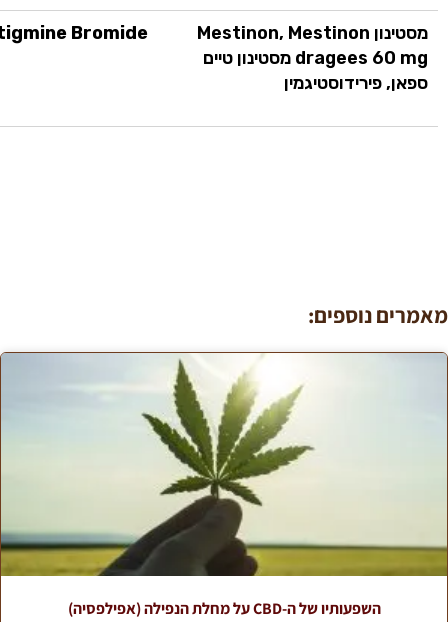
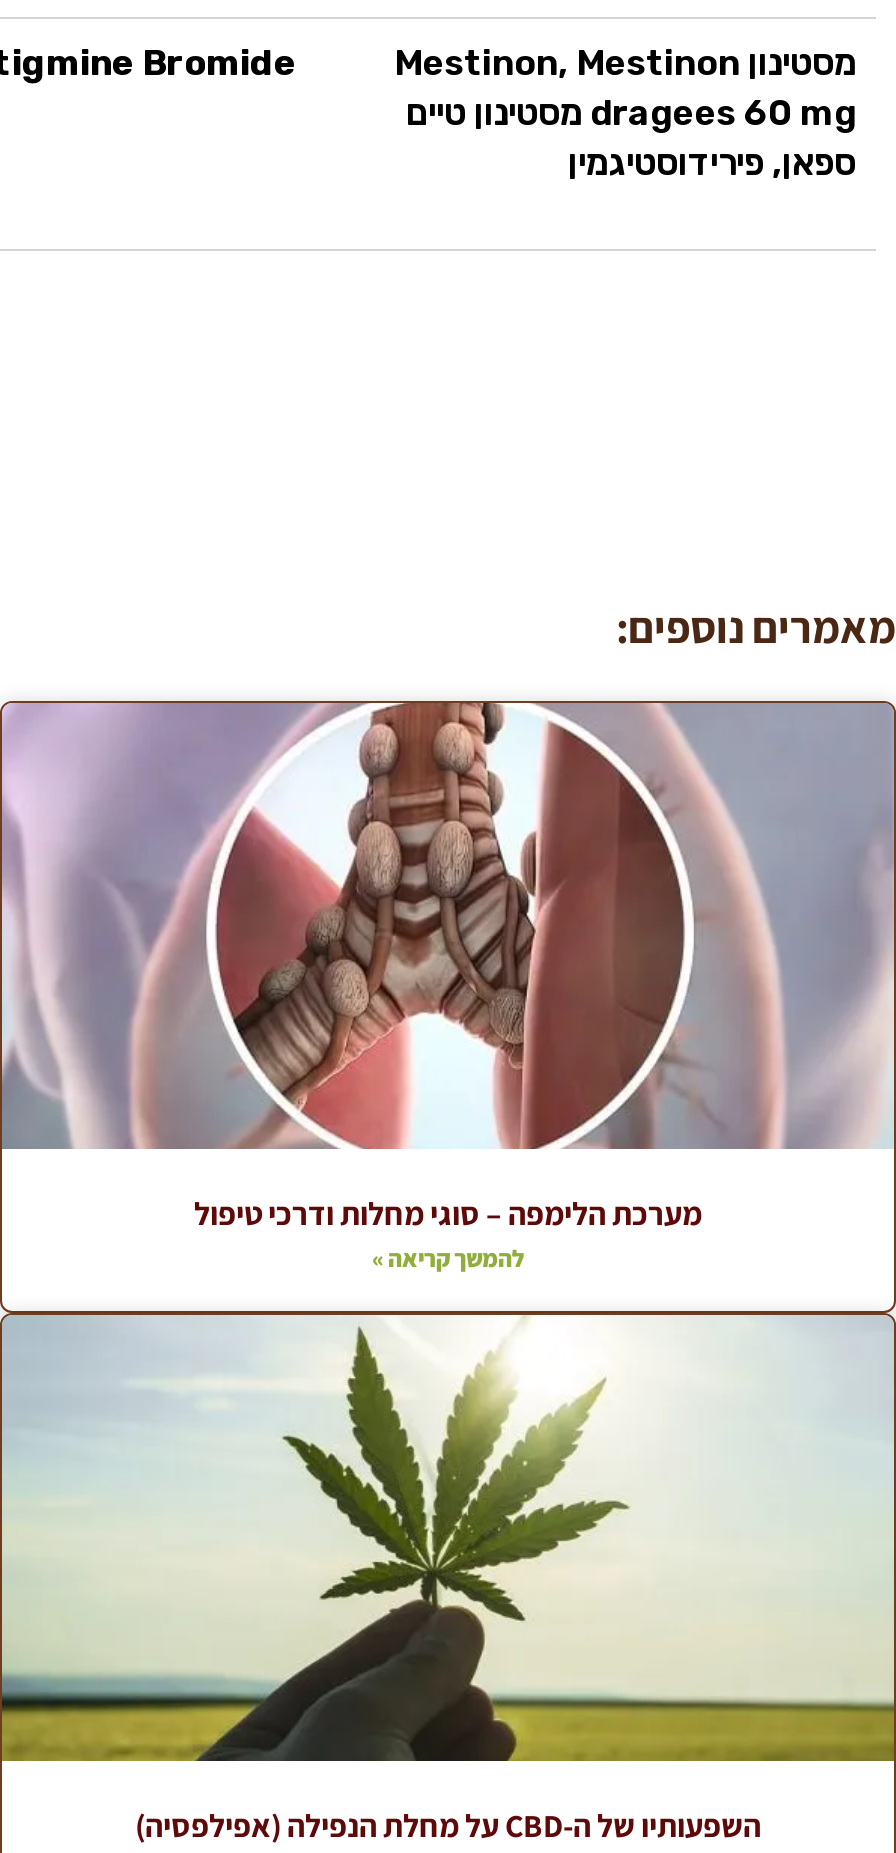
none -> [6,701,890,1272] [image] | מערכת הלימפה – סוגי מחלות ודרכי טיפול | להמשך קריאה »

